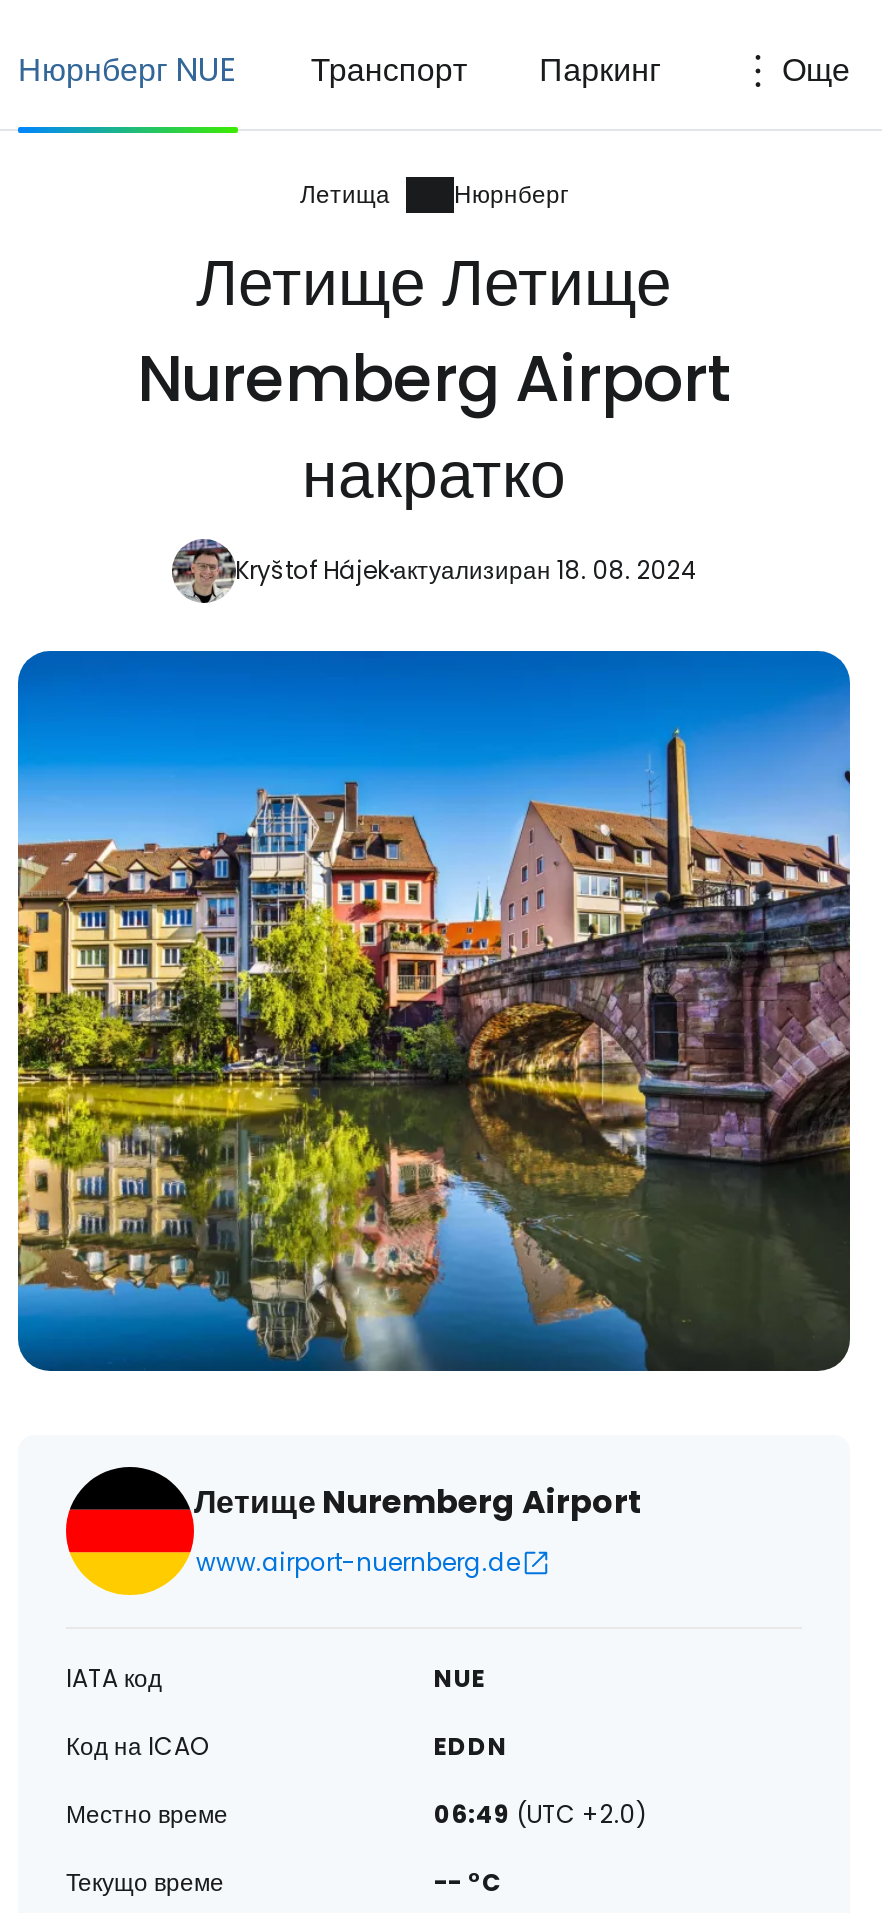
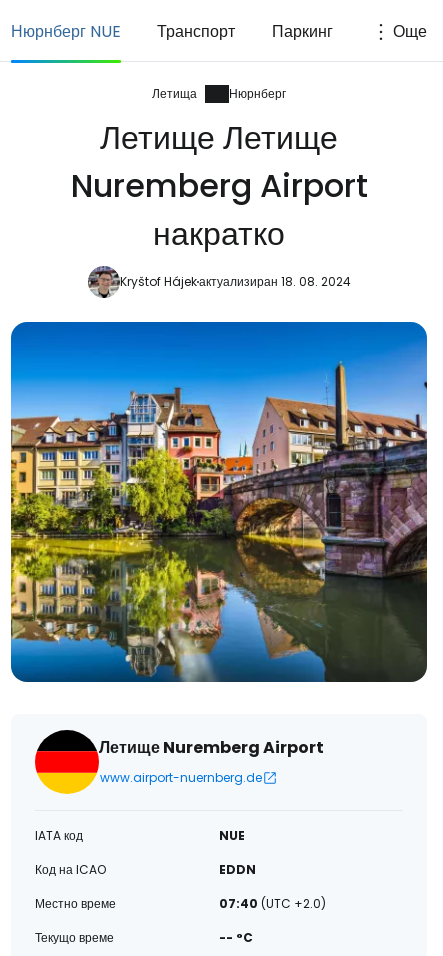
[434,1797,646,1831] 06:49 (UTC +2.0) -> [219,895,326,912] 07:40 (UTC +2.0)

